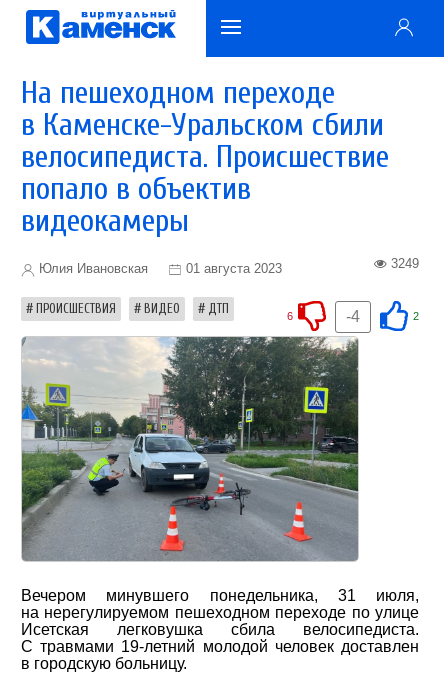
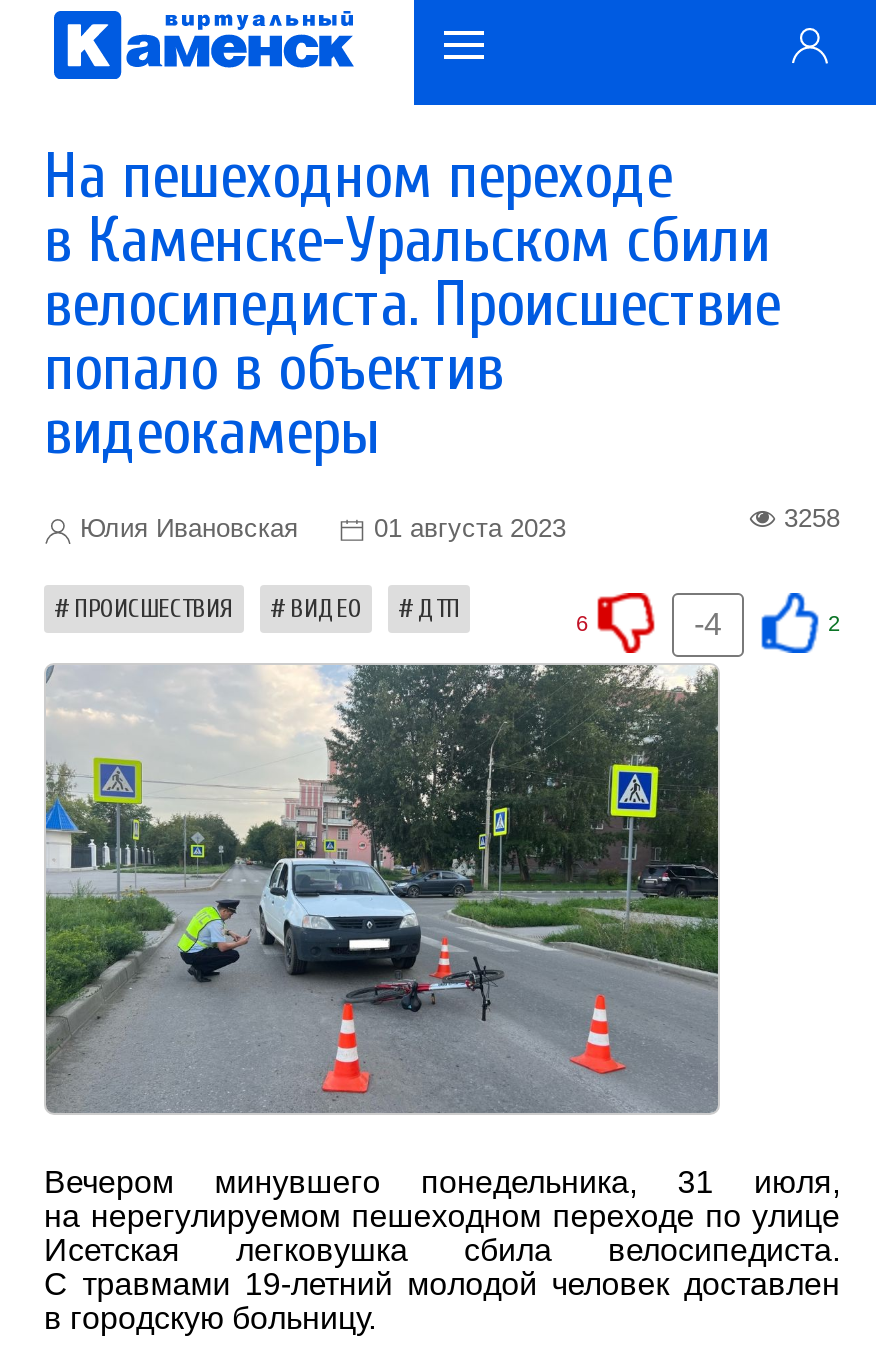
[391,256,419,271] 3249 -> [784,502,840,532] 3258

